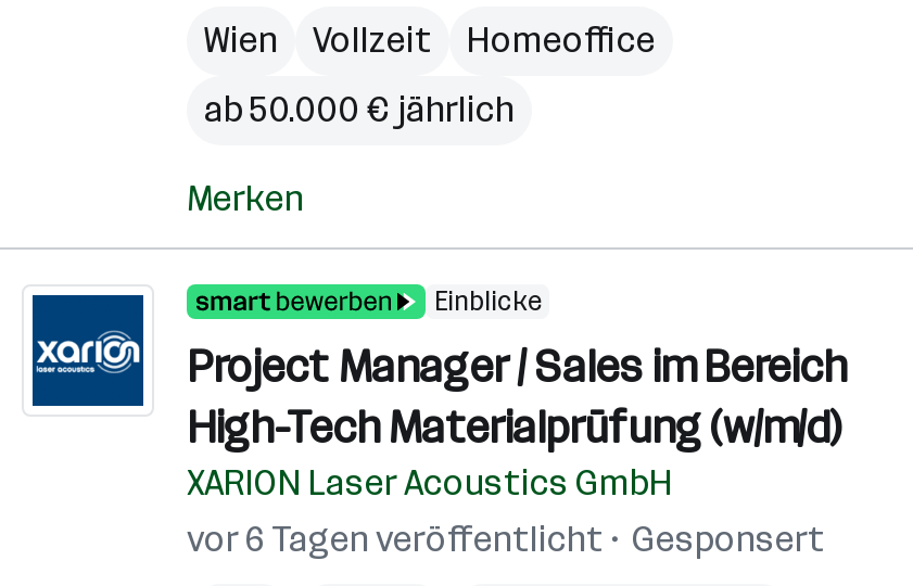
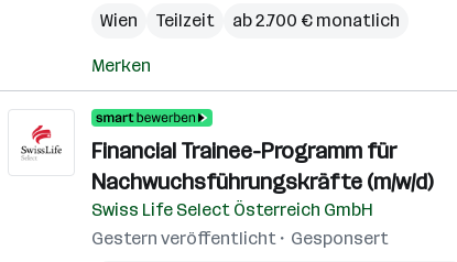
[204,20,656,130] Vollzeit | Homeoffice | ab 50.000 € jährlich -> [155,10,400,31] Teilzeit | ab 2.700 € monatlich
[30,286,847,560] [image] | Einblicke | Project Manager / Sales im Bereich | High-Tech Materialprüfung (w/m/d) | XARION Laser Acoustics GmbH | vor 6 Tagen veröffentlicht -> [13,114,433,249] [image] | Financial Trainee-Programm für | Nachwuchsführungskräfte (m/w/d) | Swiss Life Select Österreich GmbH | Gestern veröffentlicht

